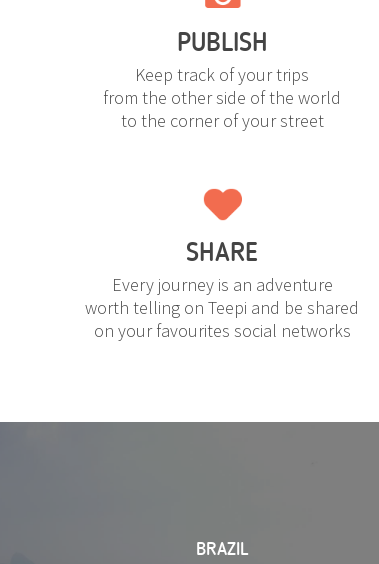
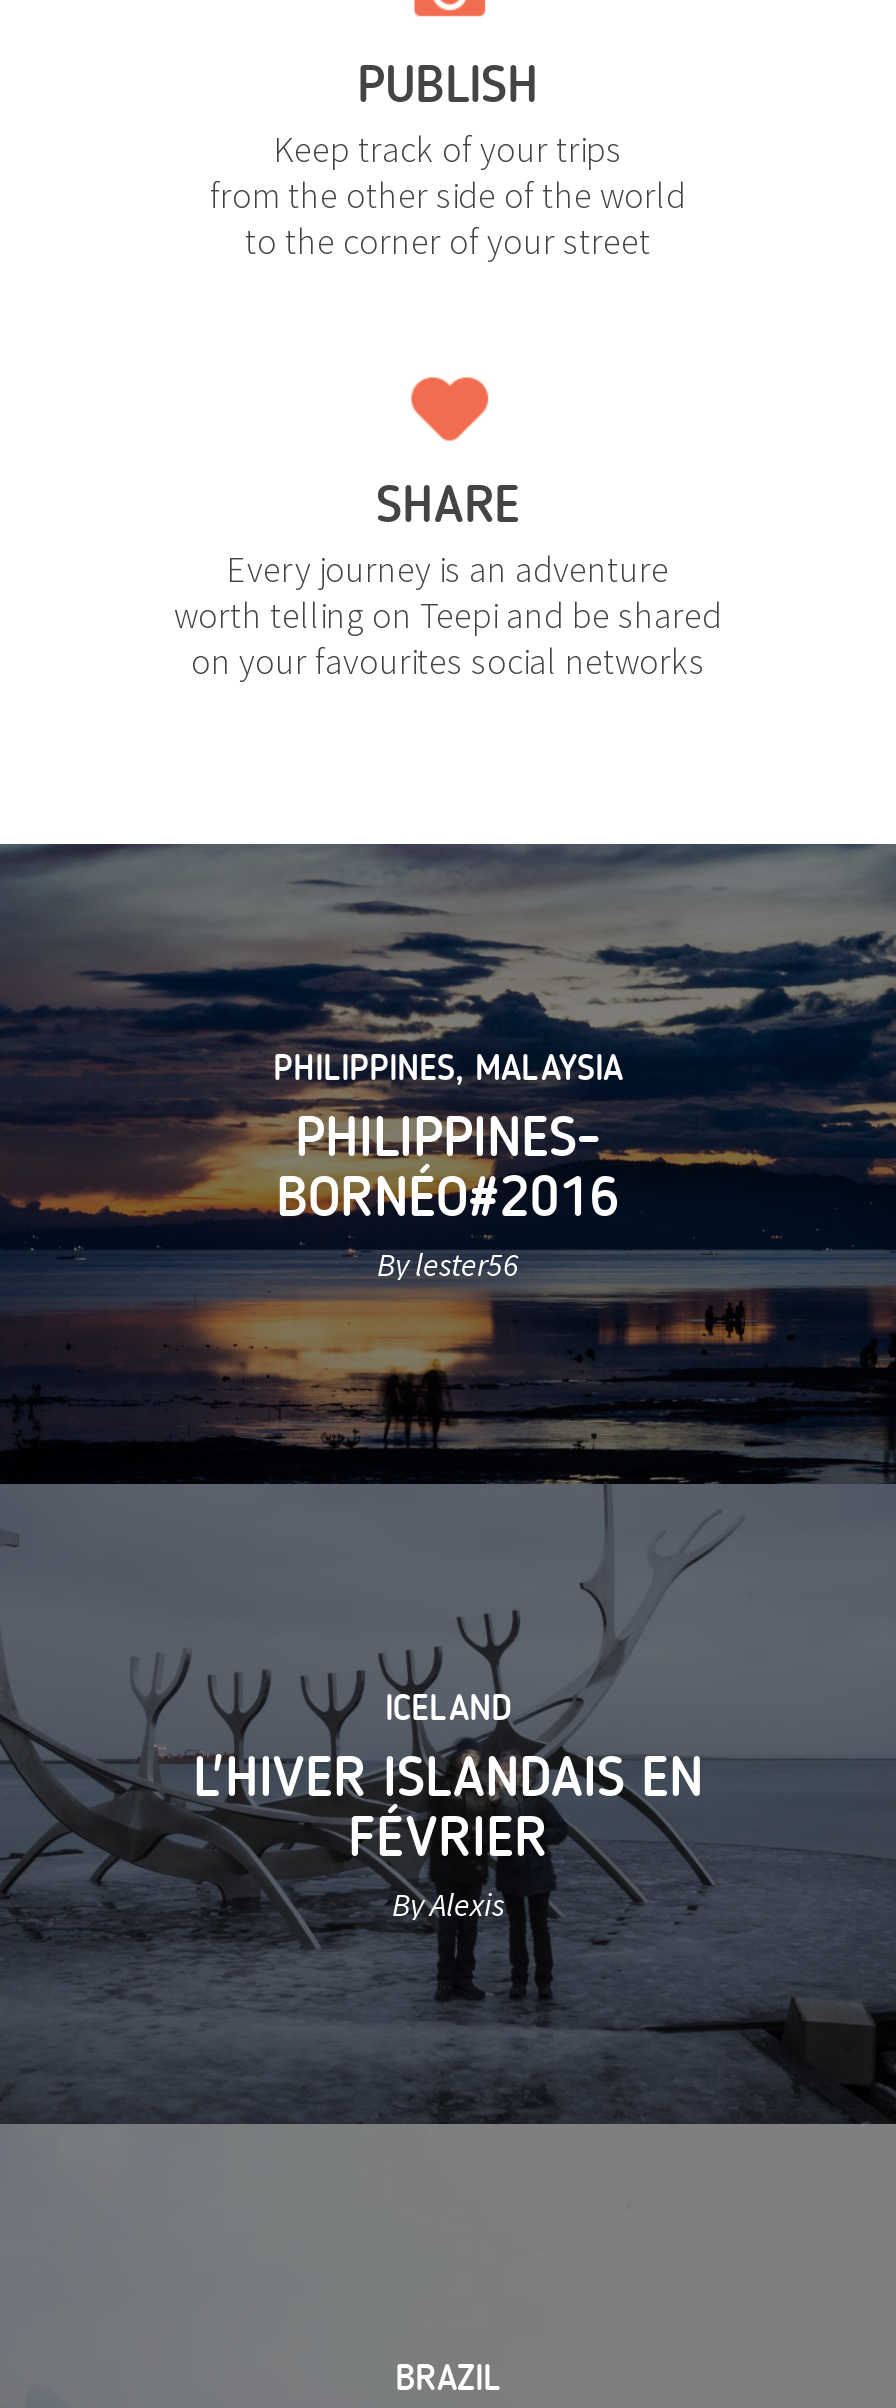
none -> [6,846,890,2126] [image] | PHILIPPINES, MALAYSIA | PHILIPPINES- | BORNÉO#2016 | By lester56
none -> [193,1686,703,1924] ICELAND | L'HIVER ISLANDAIS EN | FÉVRIER | By Alexis

